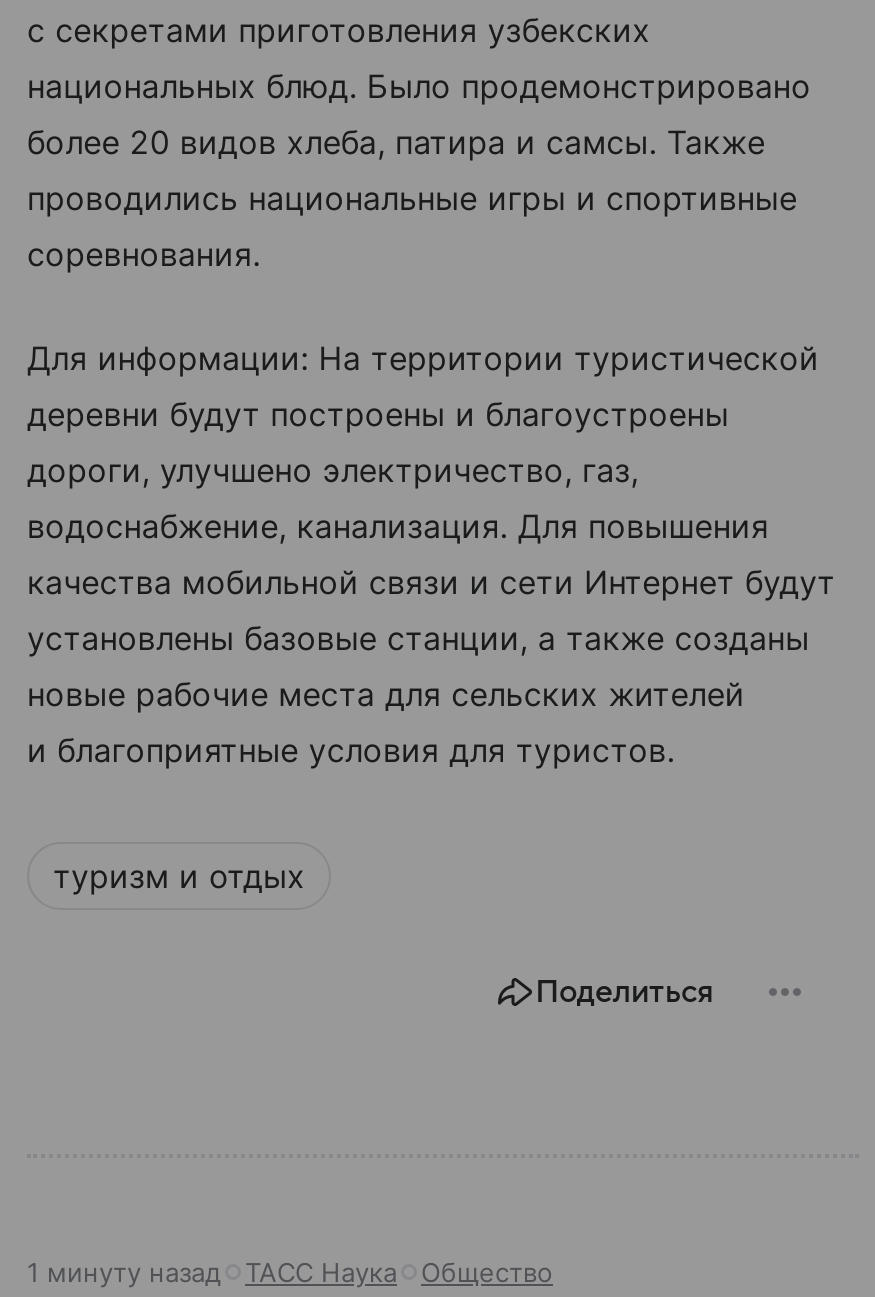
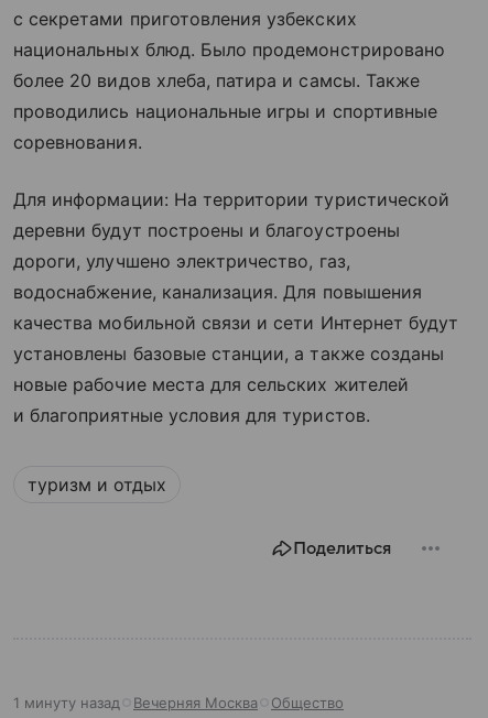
[245,1255,397,1287] ТАСС Наука -> [133,693,258,711] Вечерняя Москва

